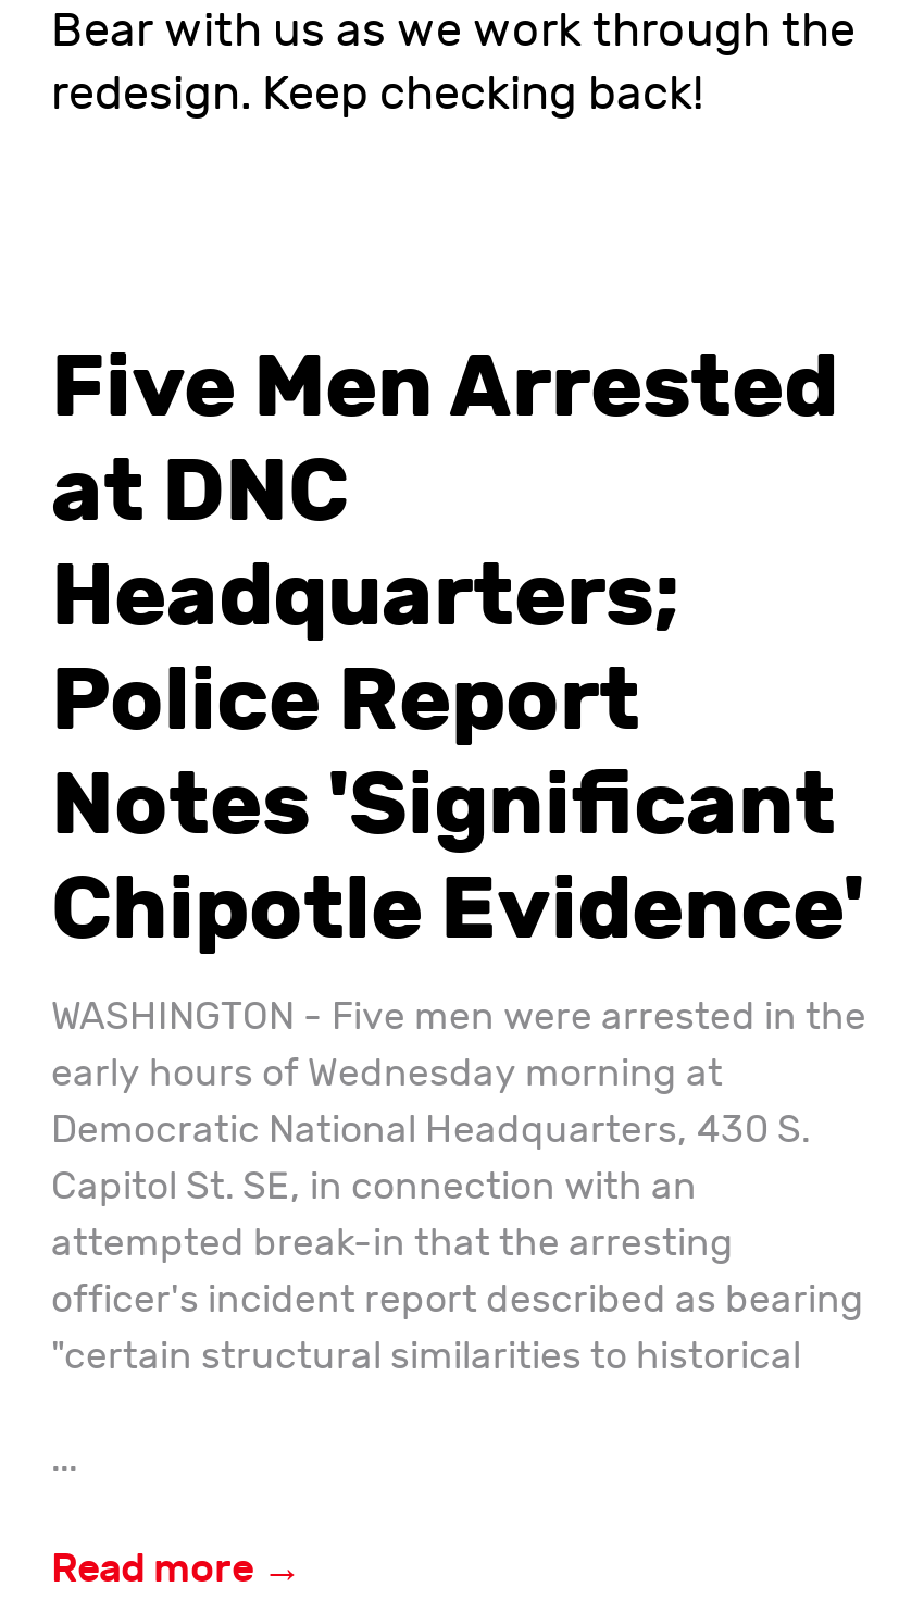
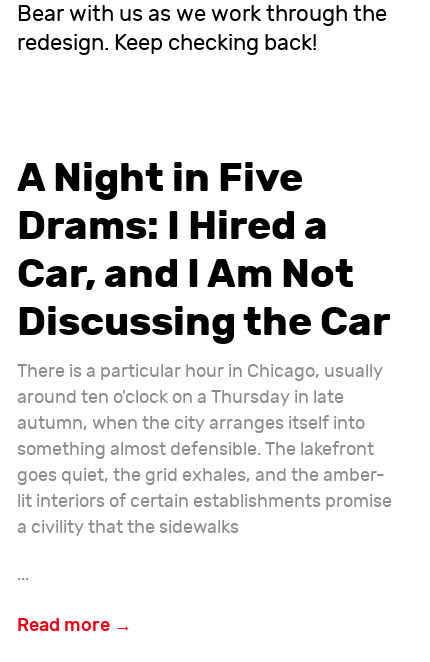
[51,335,866,1379] Five Men Arrested | at DNC | Headquarters; | Police Report | Notes 'Significant | Chipotle Evidence' | WASHINGTON - Five men were arrested in the | early hours of Wednesday morning at | Democratic National Headquarters, 430 S. | Capitol St. SE, in connection with an | attempted break-in that the arresting | officer's incident report described as bearing | "certain structural similarities to historical -> [17,154,392,538] A Night in Five | Drams: I Hired a | Car, and I Am Not | Discussing the Car | There is a particular hour in Chicago, usually | around ten o'clock on a Thursday in late | autumn, when the city arranges itself into | something almost defensible. The lakefront | goes quiet, the grid exhales, and the amber- | lit interiors of certain establishments promise | a civility that the sidewalks

